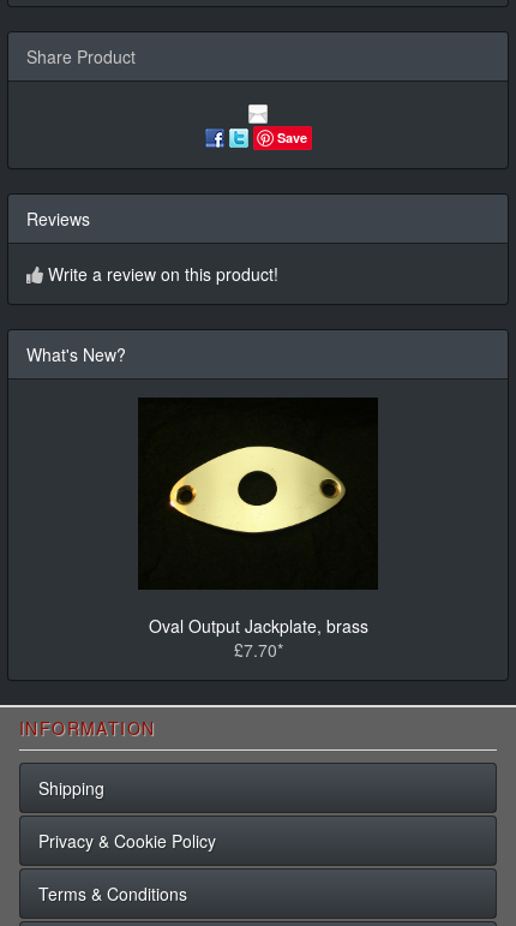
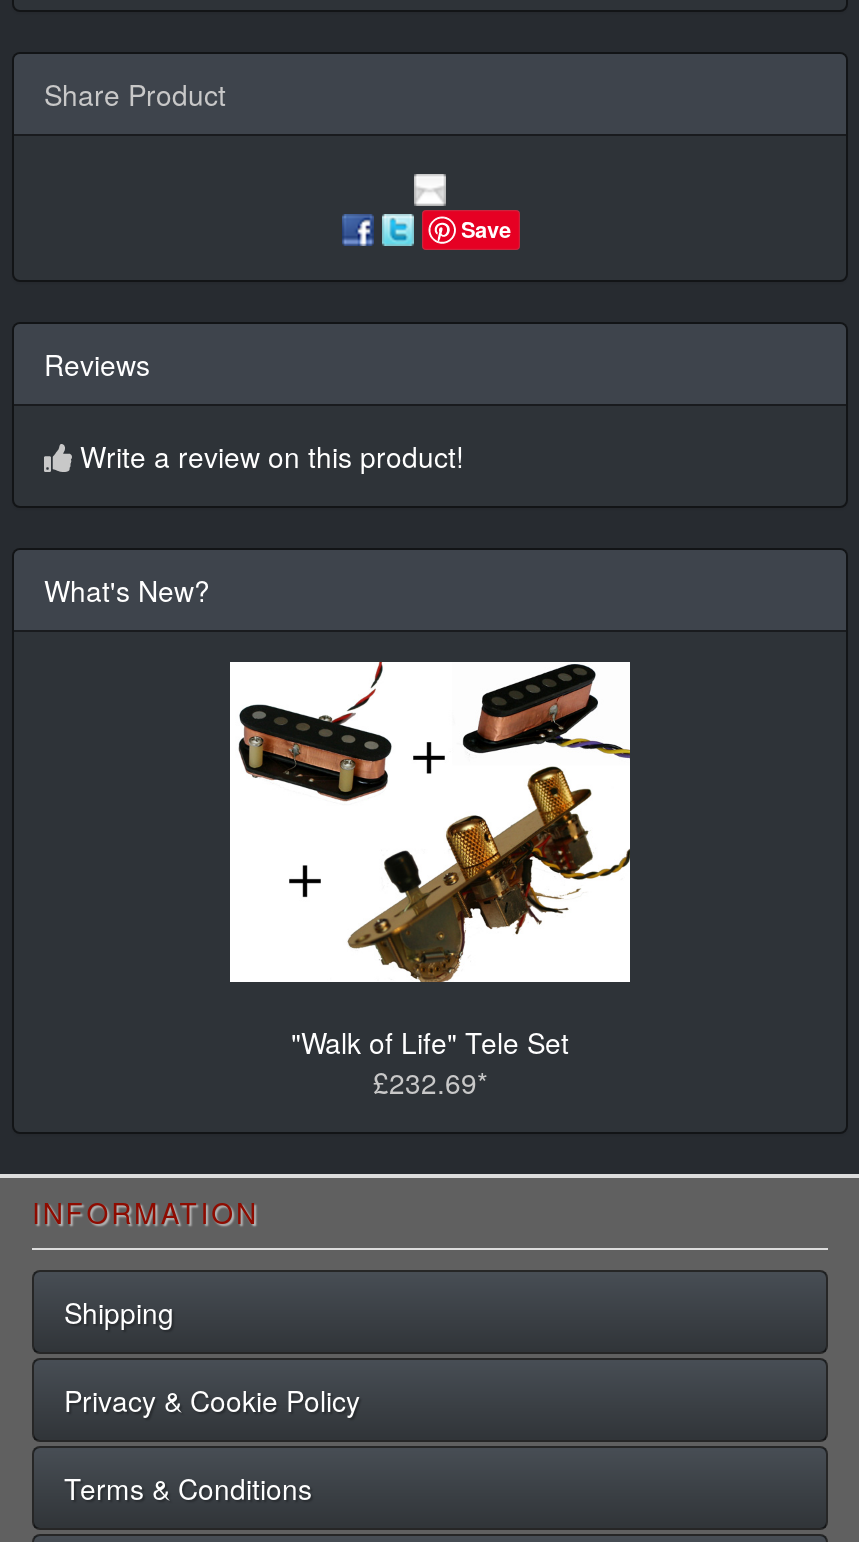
[137,396,379,662] [image] | Oval Output Jackplate, brass | £7.70* -> [228,660,632,1102] [image] | "Walk of Life" Tele Set | £232.69*

